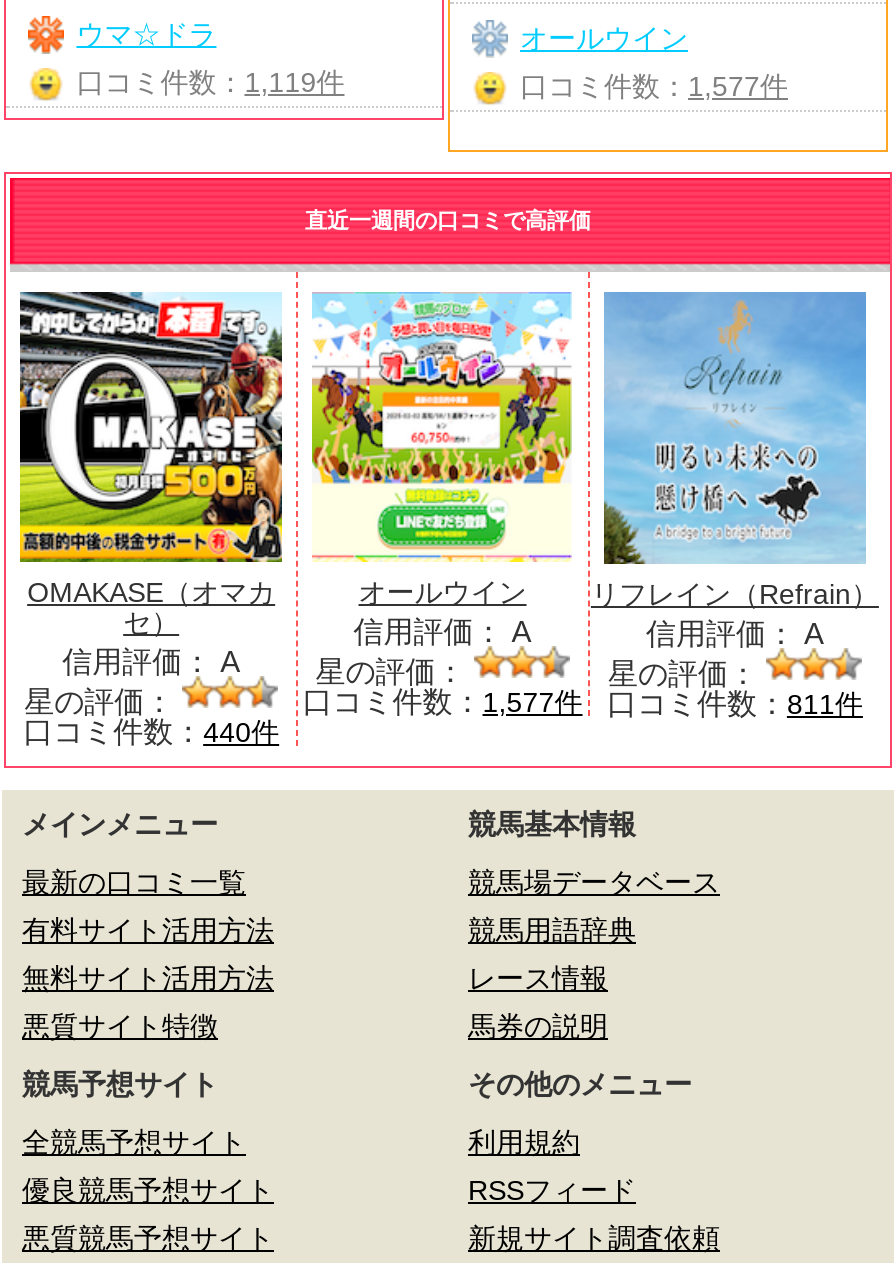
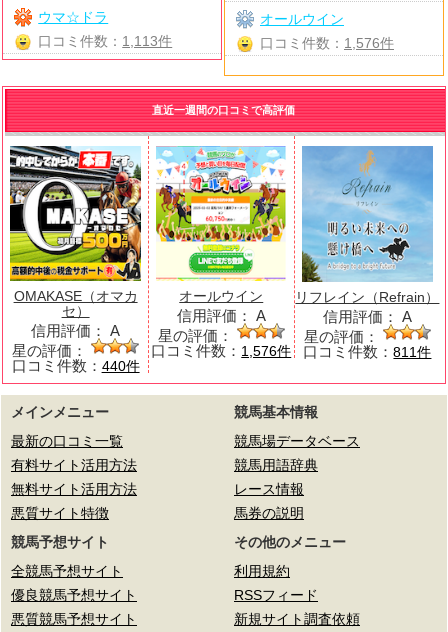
[76,66,344,98] 口コミ件数：1,119件 -> [38,33,172,49] 口コミ件数：1,113件
[520,70,788,102] 口コミ件数：1,577件 -> [260,35,394,51] 口コミ件数：1,576件
[303,684,583,718] 口コミ件数：1,577件 -> [151,342,291,359] 口コミ件数：1,576件

